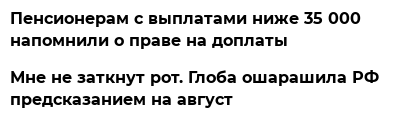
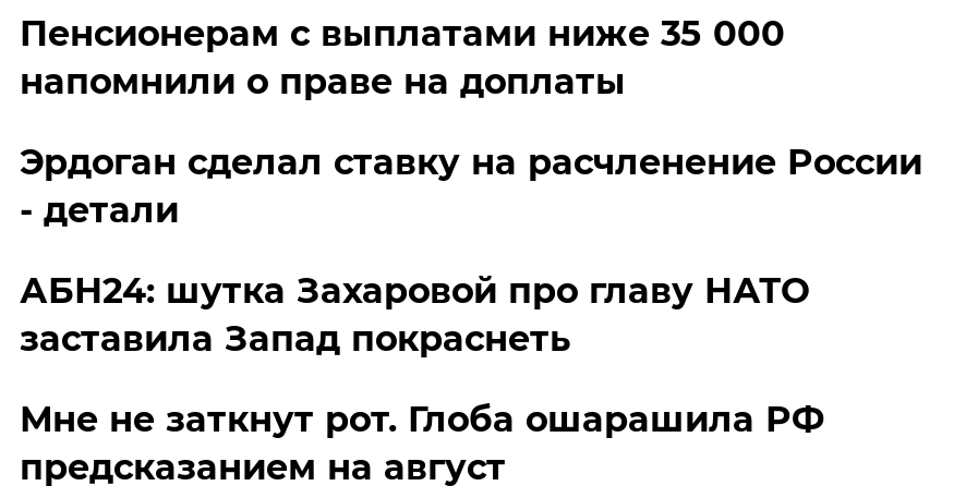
none -> [19,142,922,360] Эрдоган сделал ставку на расчленение России | - детали | АБН24: шутка Захаровой про главу НАТО | заставила Запад покраснеть

